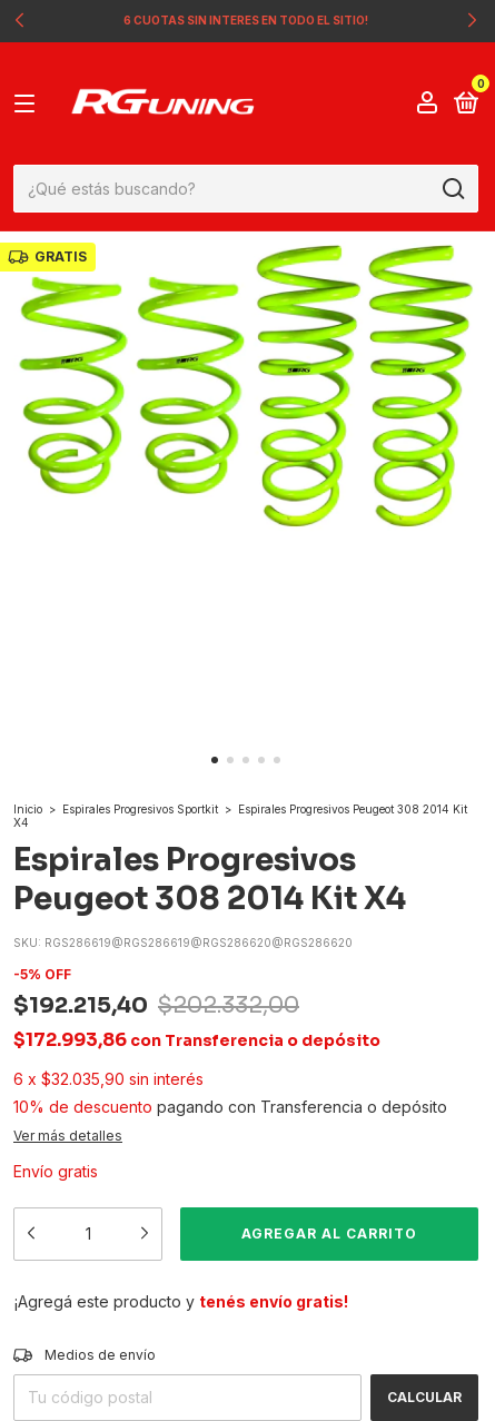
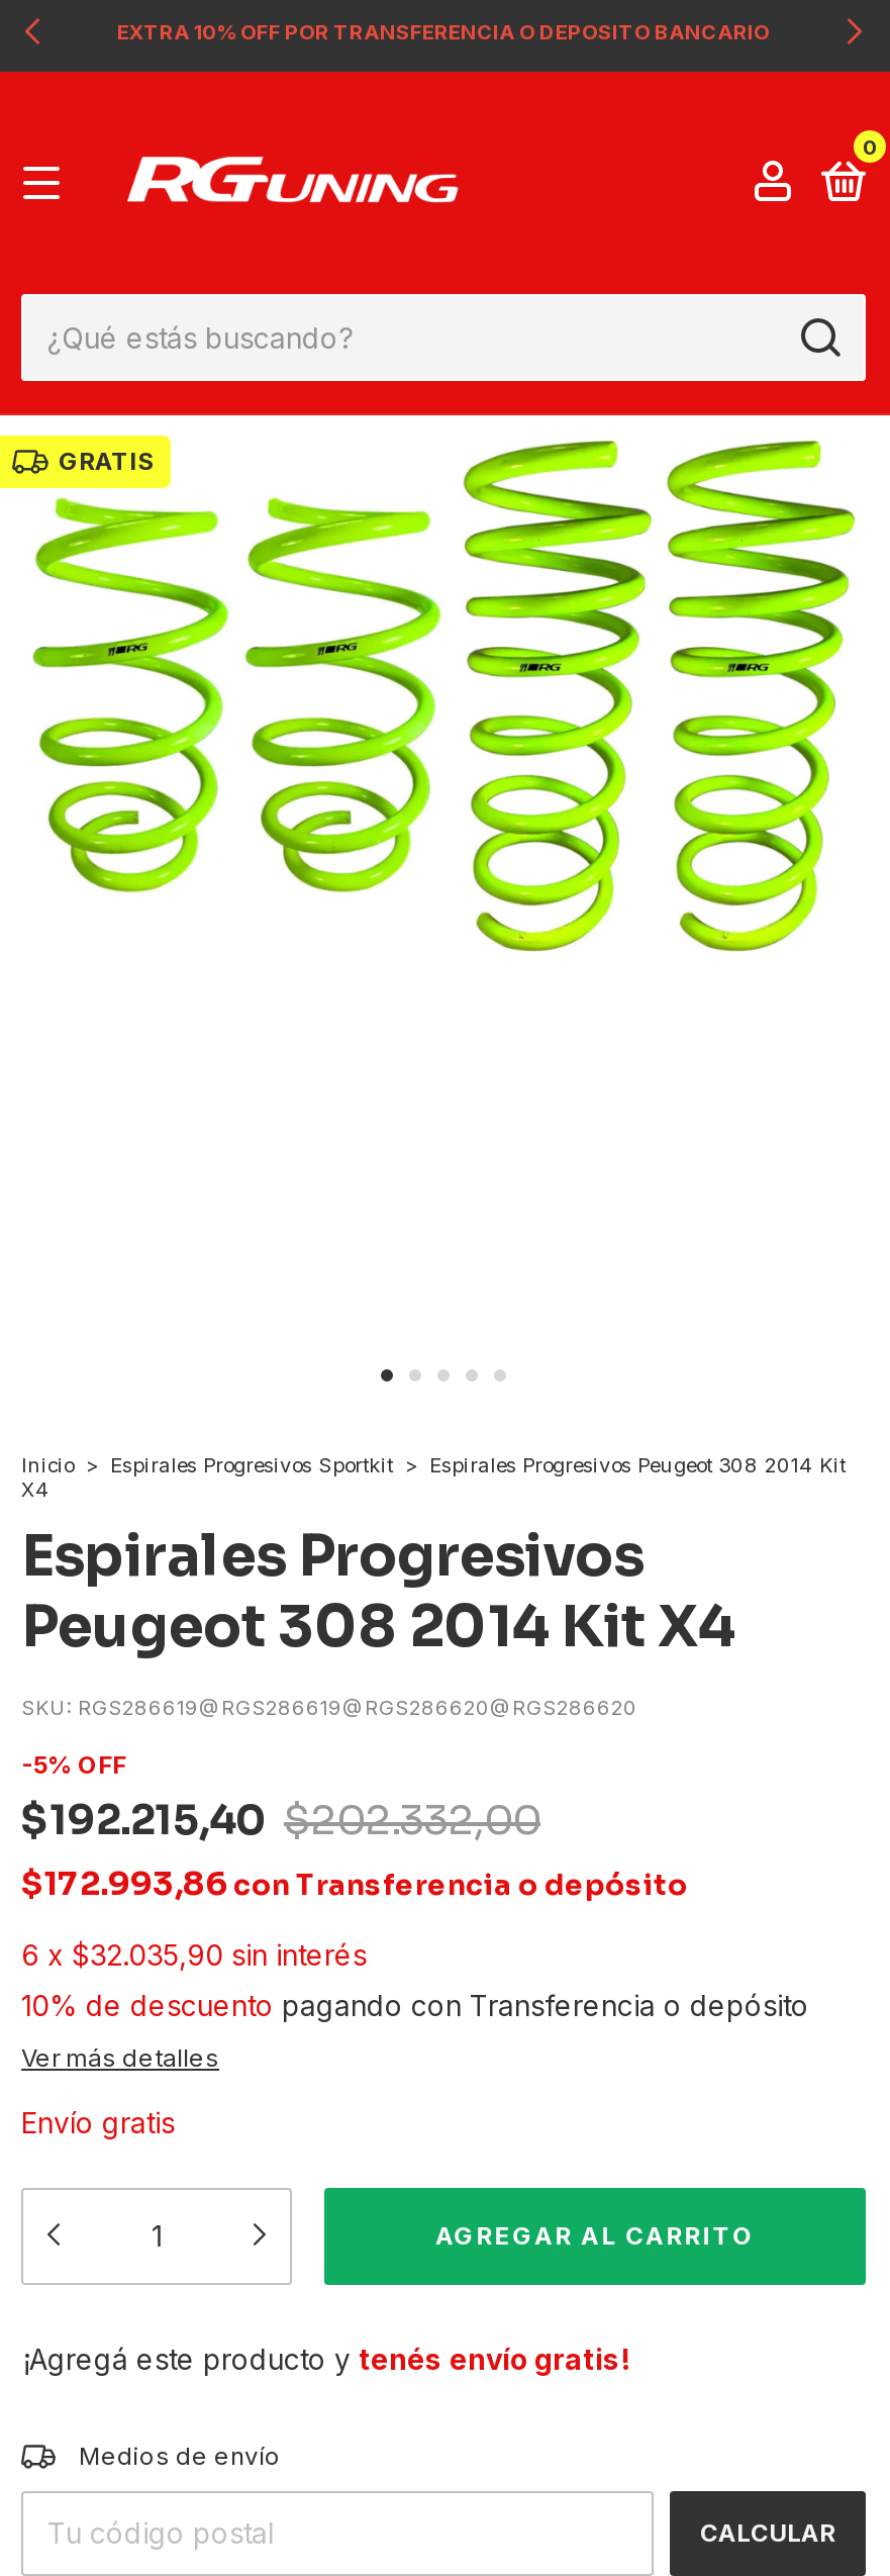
[123,13,368,27] 6 CUOTAS SIN INTERES EN TODO EL SITIO! -> [117,19,770,43] EXTRA 10% OFF POR TRANSFERENCIA O DEPOSITO BANCARIO

